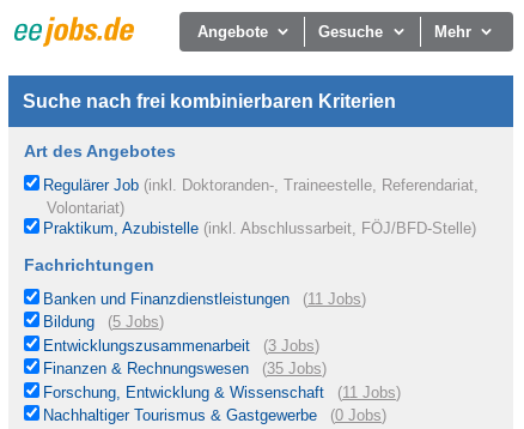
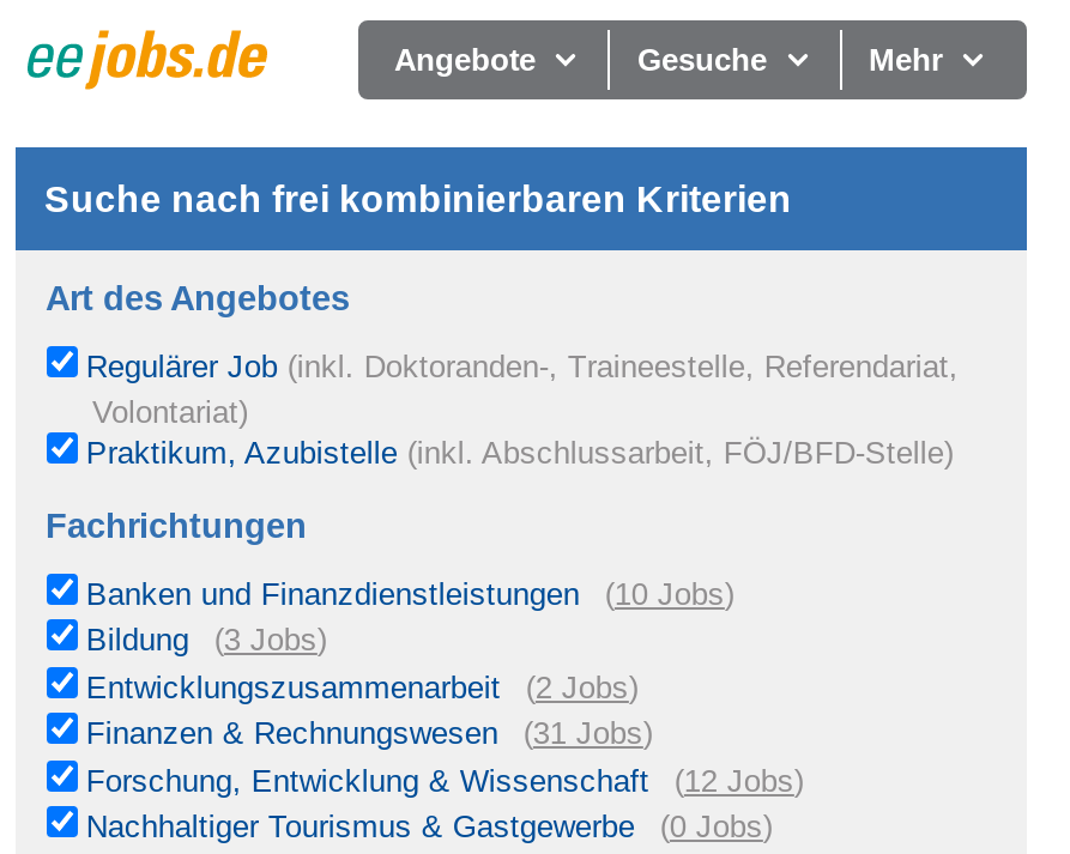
[44,290,366,308] Banken und Finanzdienstleistungen (11 Jobs) -> [86,576,734,612] Banken und Finanzdienstleistungen (10 Jobs)
[44,313,164,331] Bildung (5 Jobs) -> [86,623,327,659] Bildung (3 Jobs)
[44,337,319,355] Entwicklungszusammenarbeit (3 Jobs) -> [86,669,638,705] Entwicklungszusammenarbeit (2 Jobs)
[44,360,326,378] Finanzen & Rechnungswesen (35 Jobs) -> [86,716,653,752] Finanzen & Rechnungswesen (31 Jobs)
[44,383,401,401] Forschung, Entwicklung & Wissenschaft (11 Jobs) -> [86,762,804,798] Forschung, Entwicklung & Wissenschaft (12 Jobs)

